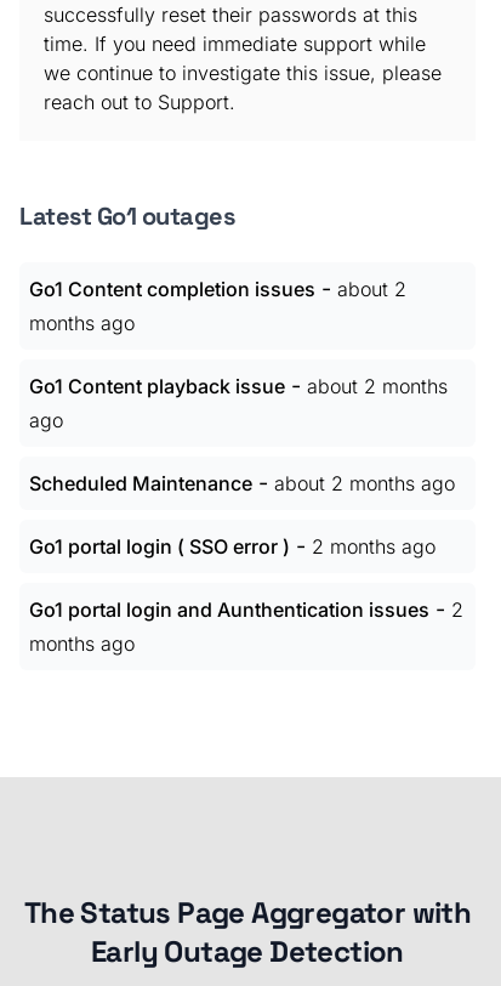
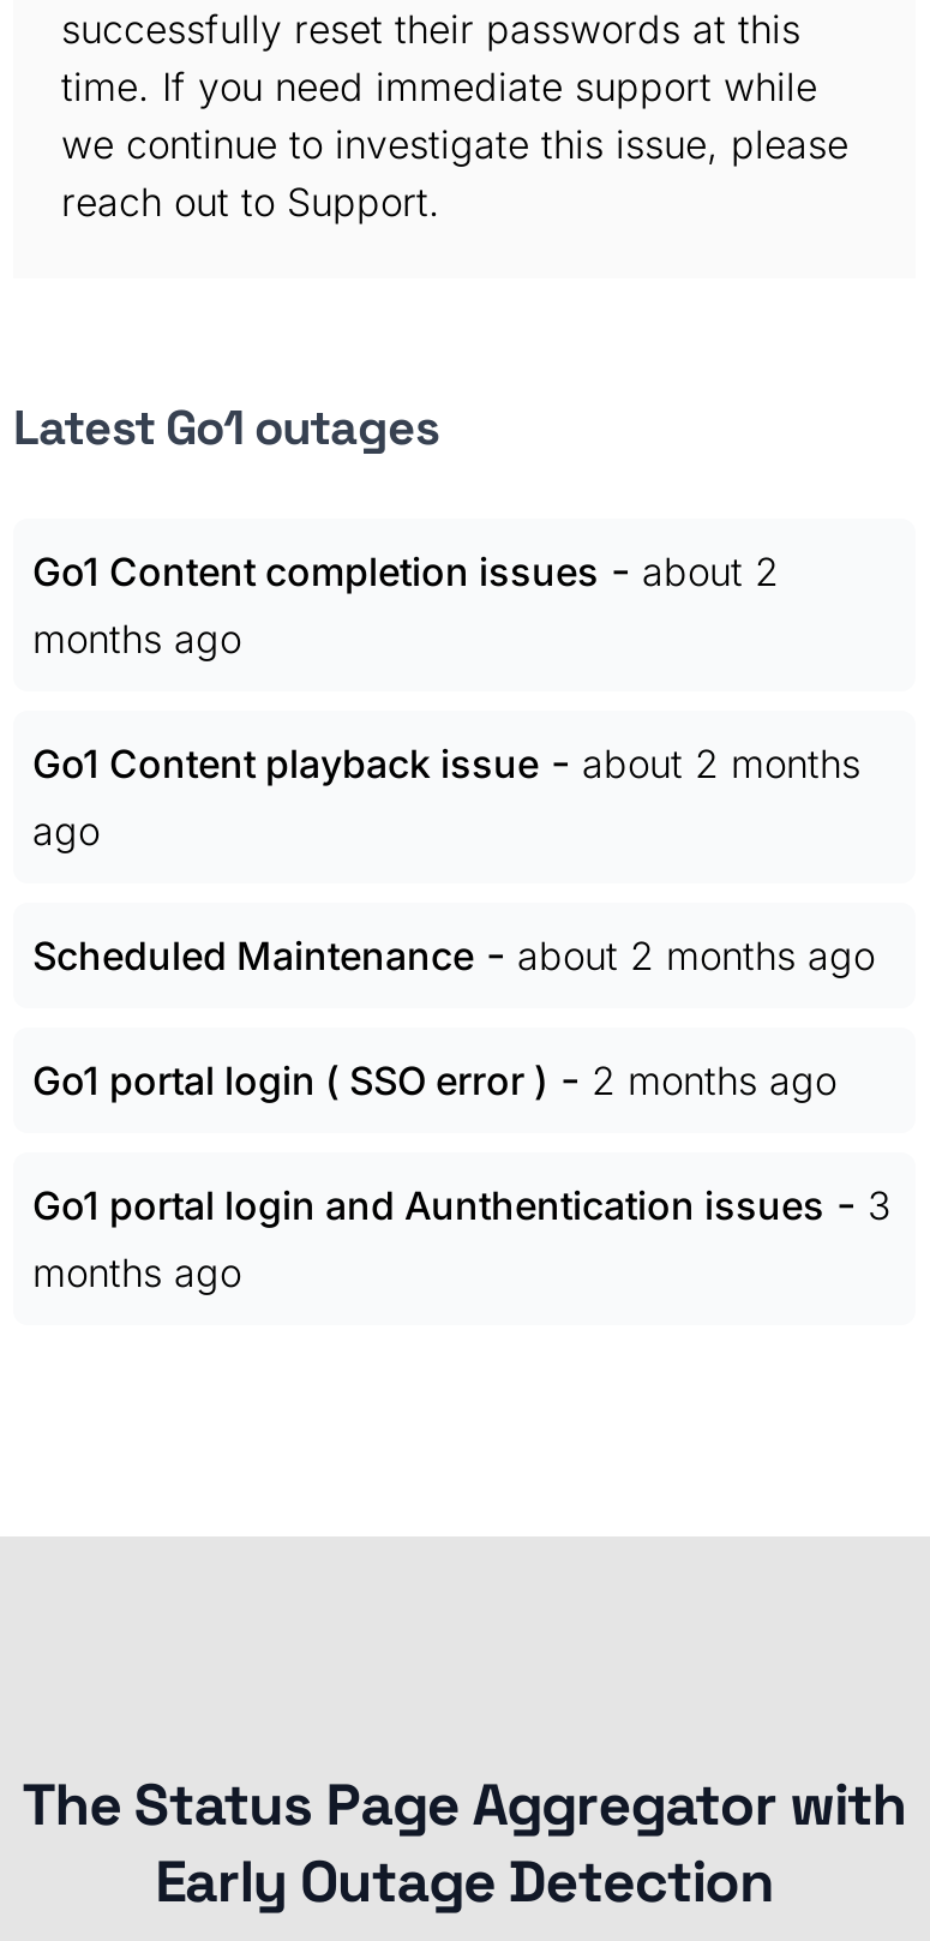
[29,596,463,622] Go1 portal login and Aunthentication issues - 2 -> [32,1179,892,1229] Go1 portal login and Aunthentication issues - 3

